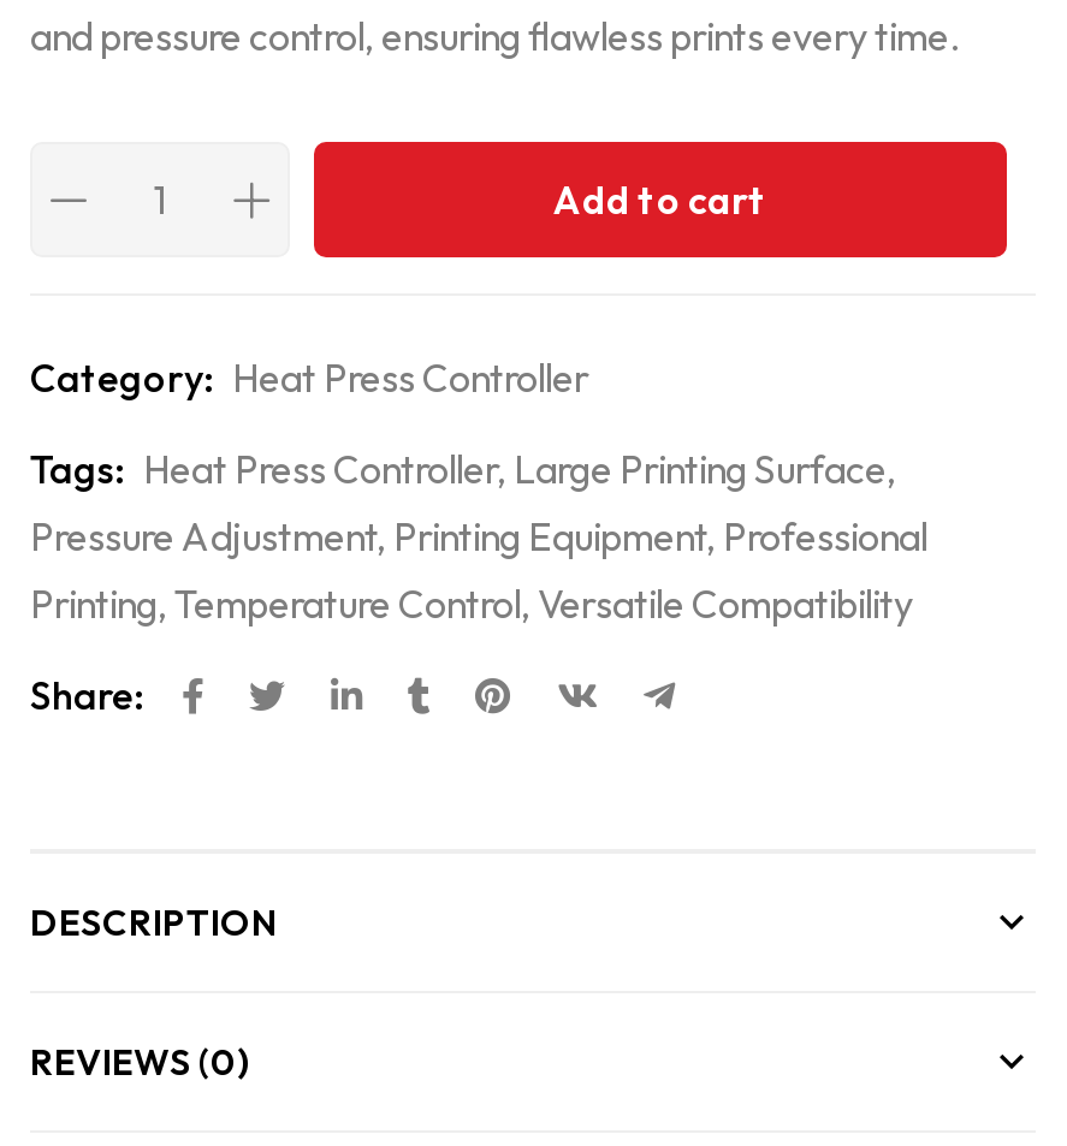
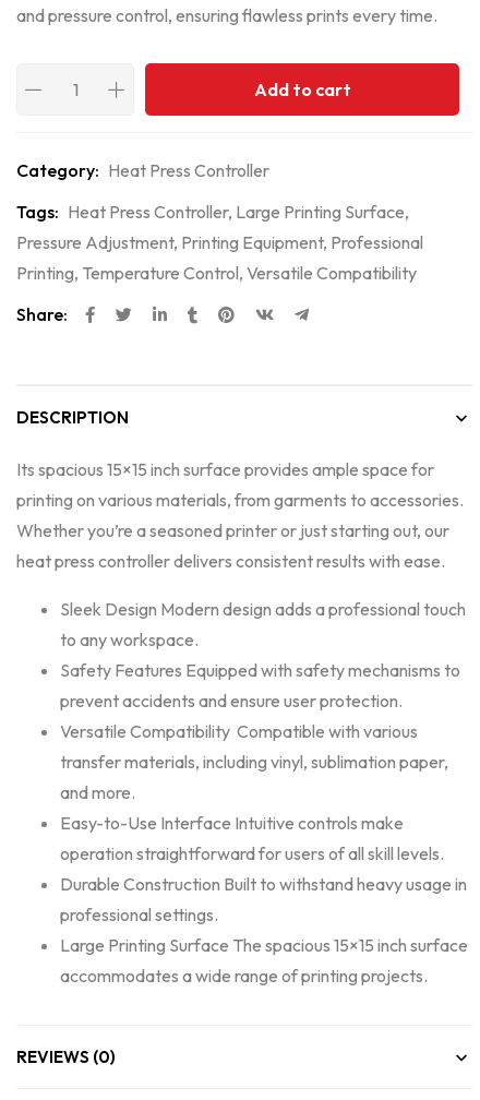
none -> [16,459,468,987] Its spacious 15×15 inch surface provides ample space for | printing on various materials, from garments to accessories. | Whether you’re a seasoned printer or just starting out, our | heat press controller delivers consistent results with ease. | Sleek Design Modern design adds a professional touch | to any workspace. | Safety Features Equipped with safety mechanisms to | prevent accidents and ensure user protection. | Versatile Compatibility Compatible with various | transfer materials, including vinyl, sublimation paper, | and more. | Easy-to-Use Interface Intuitive controls make | operation straightforward for users of all skill levels. | Durable Construction Built to withstand heavy usage in | professional settings. | Large Printing Surface The spacious 15×15 inch surface | accommodates a wide range of printing projects.

